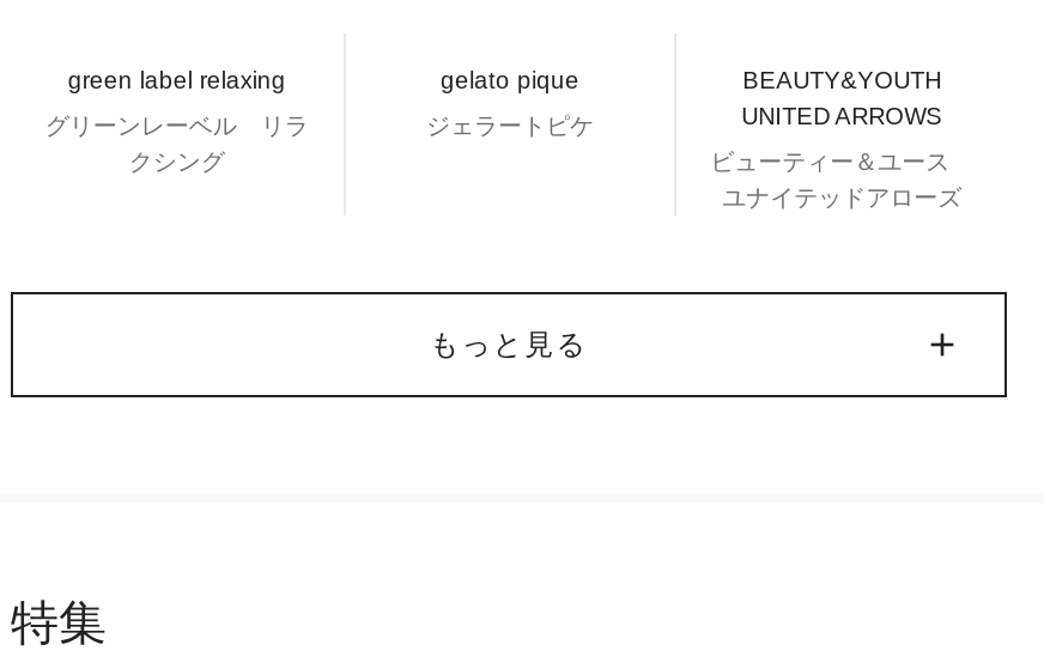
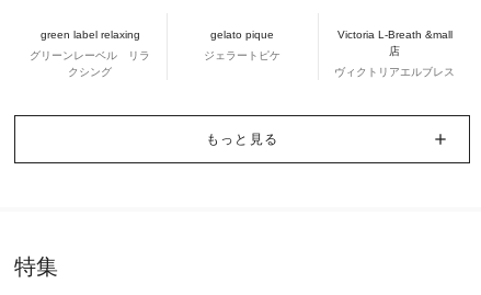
[741,67,942,129] BEAUTY&YOUTH | UNITED ARROWS -> [337,29,452,57] Victoria L-Breath &mall | 店
[710,148,974,211] ビューティー＆ユース | ユナイテッドアローズ -> [334,66,455,78] ヴィクトリアエルブレス

